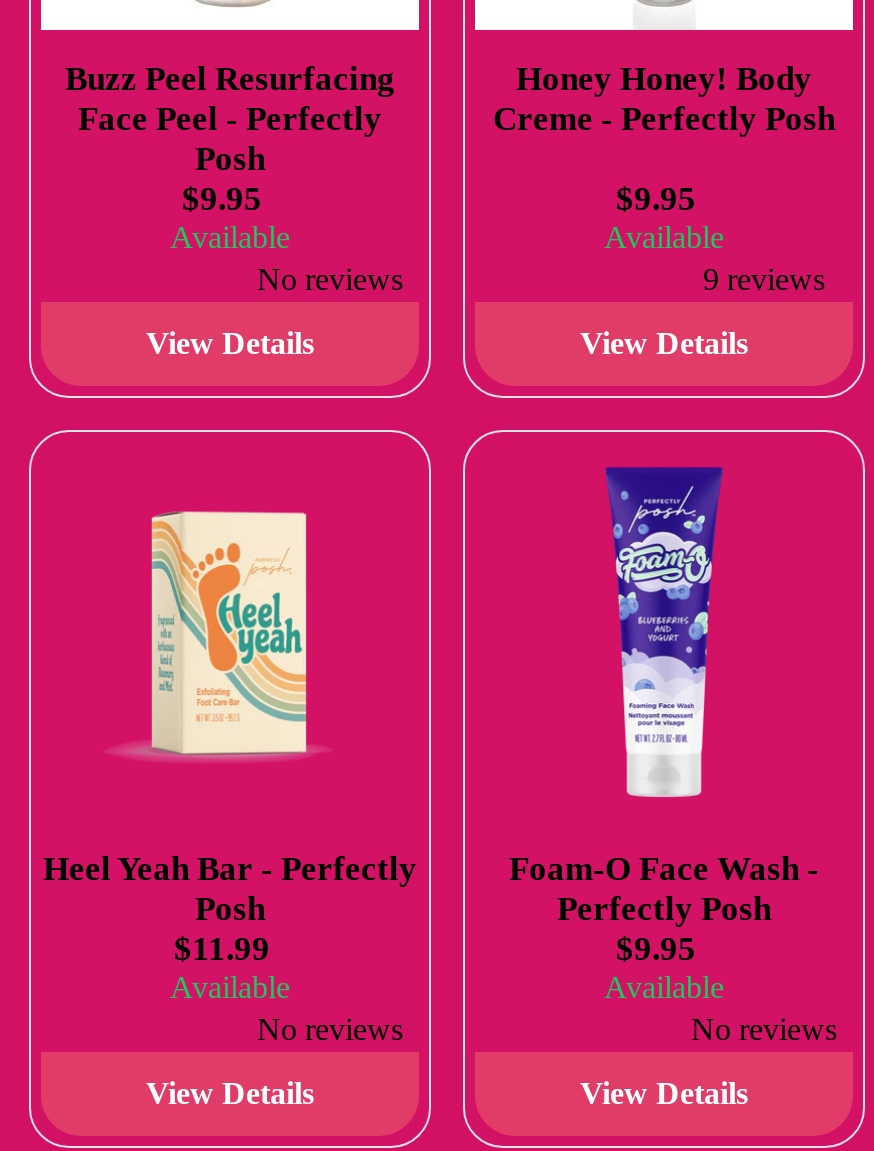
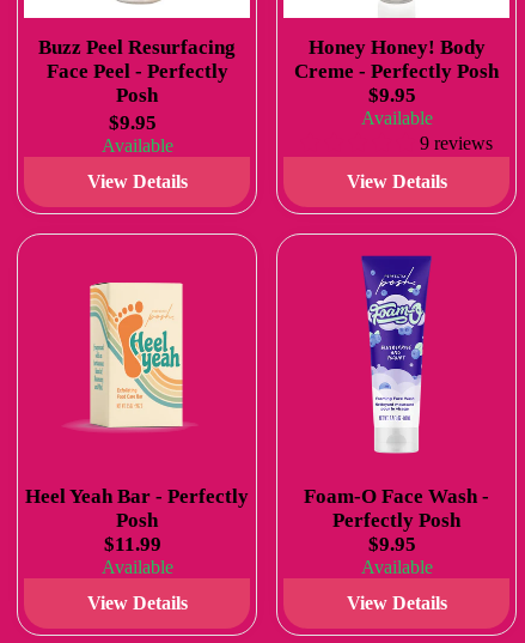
[257,262,403,296] No reviews -> none
[257,1012,403,1046] No reviews -> none
[691,1012,837,1046] No reviews -> none

